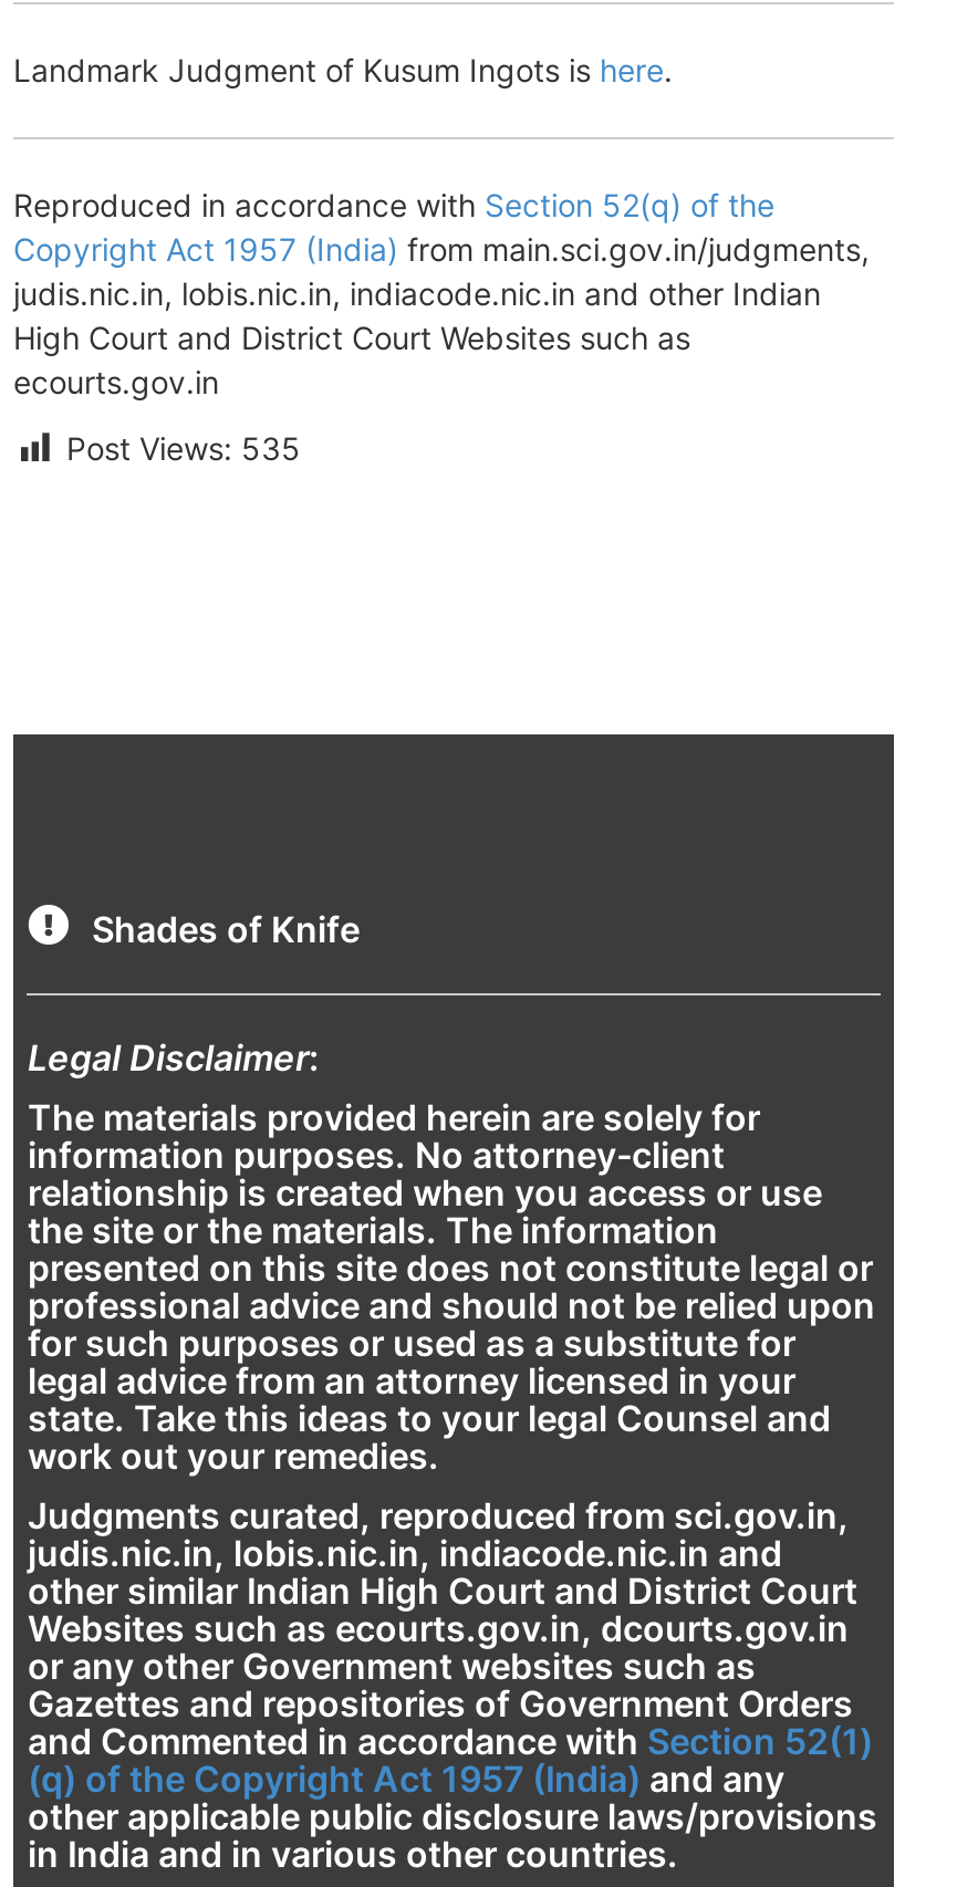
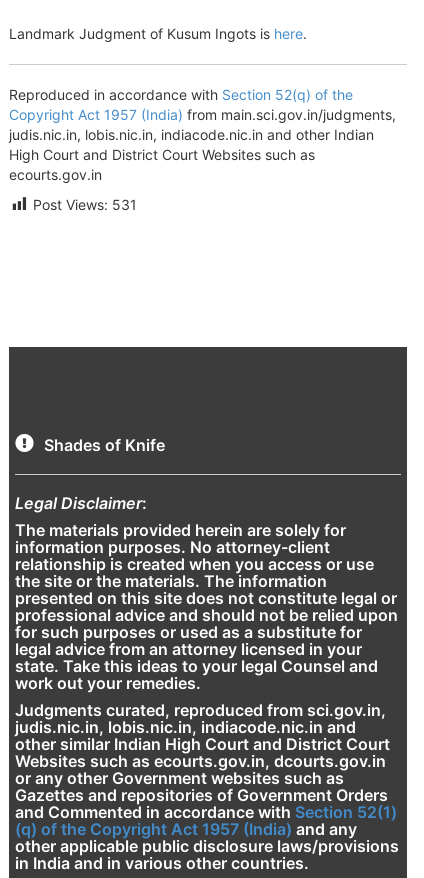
[66,429,301,467] Post Views: 535 -> [33,196,137,213] Post Views: 531

